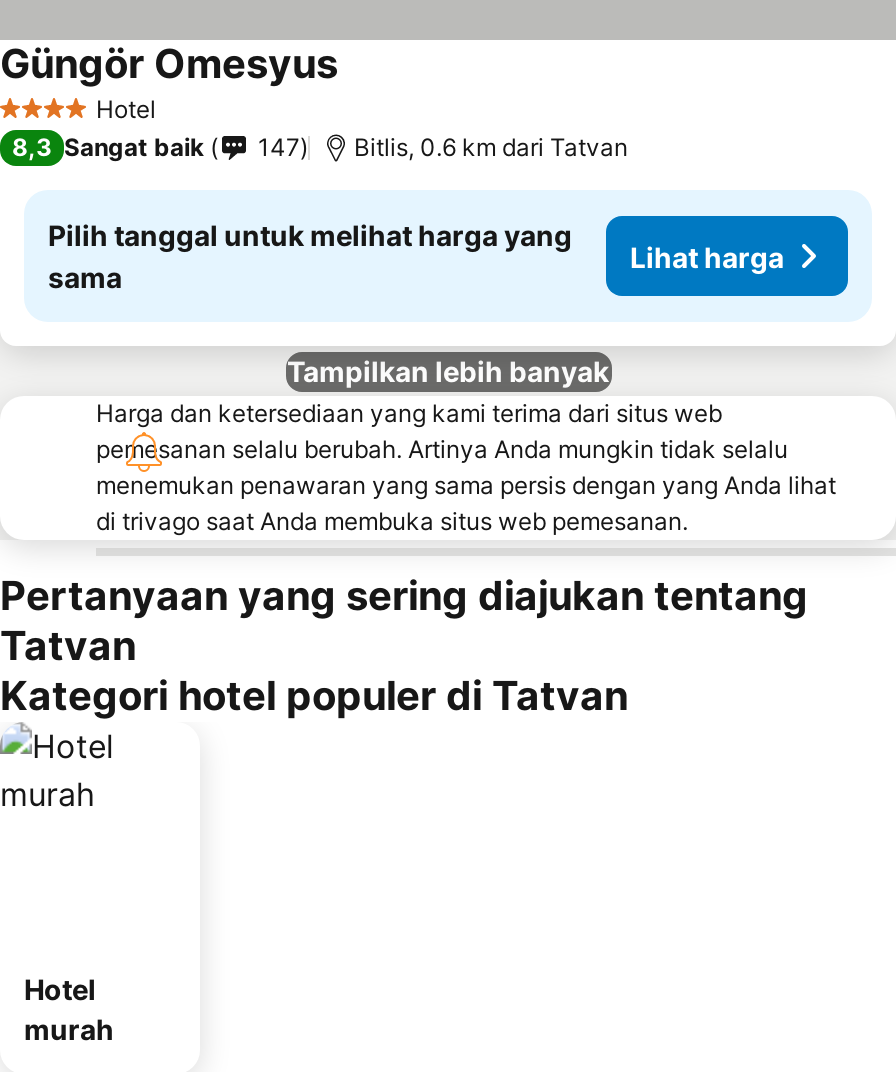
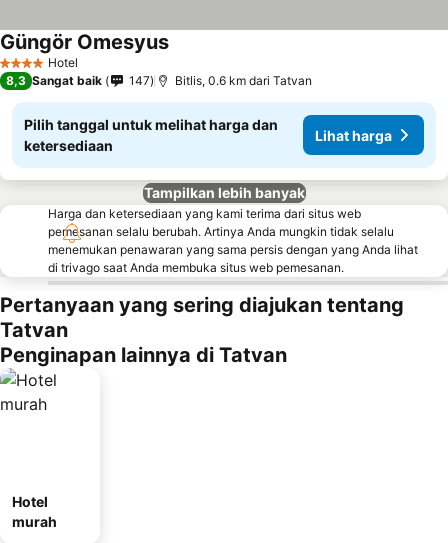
[48,218,572,294] Pilih tanggal untuk melihat harga yang | sama -> [24,116,278,154] Pilih tanggal untuk melihat harga dan | ketersediaan
[0,672,628,720] Kategori hotel populer di Tatvan -> [0,343,287,367] Penginapan lainnya di Tatvan

